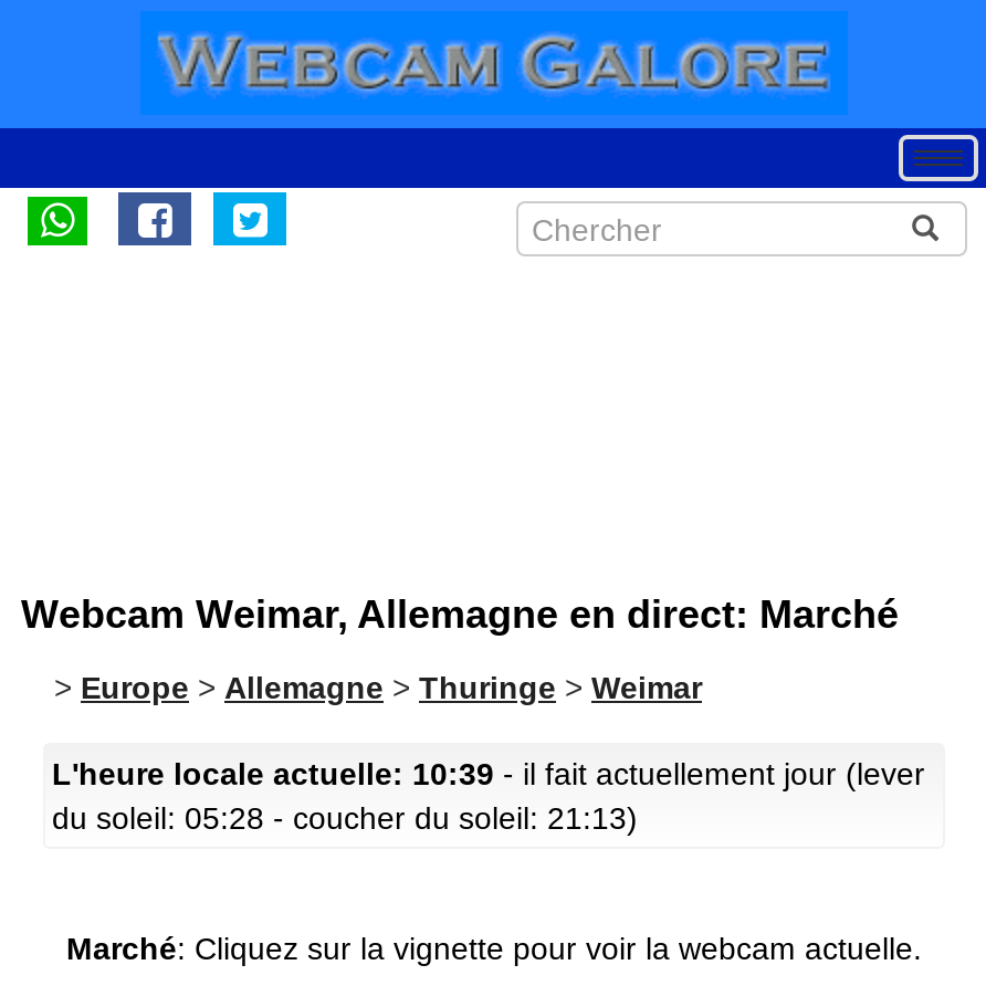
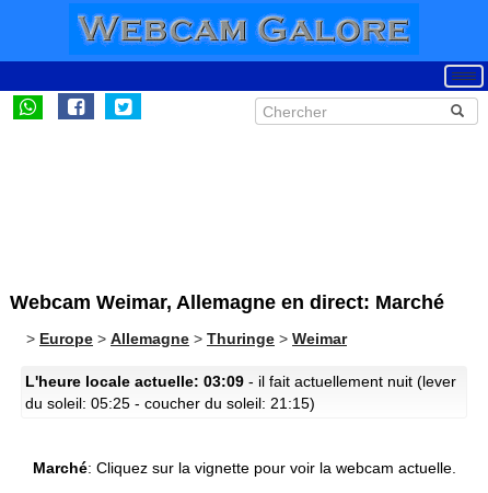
[52,756,925,791] L'heure locale actuelle: 10:39 - il fait actuellement jour (lever -> [25,372,456,390] L'heure locale actuelle: 03:09 - il fait actuellement nuit (lever
[52,800,638,836] du soleil: 05:28 - coucher du soleil: 21:13) -> [25,394,315,412] du soleil: 05:25 - coucher du soleil: 21:15)

